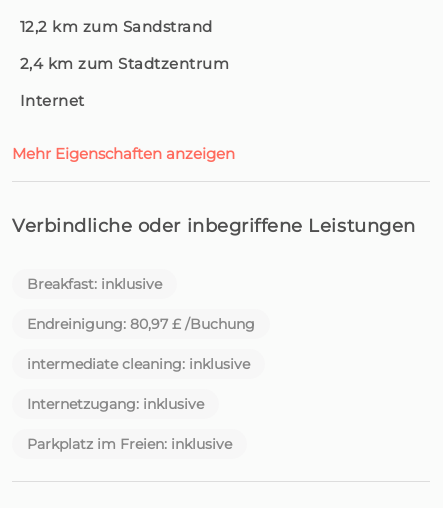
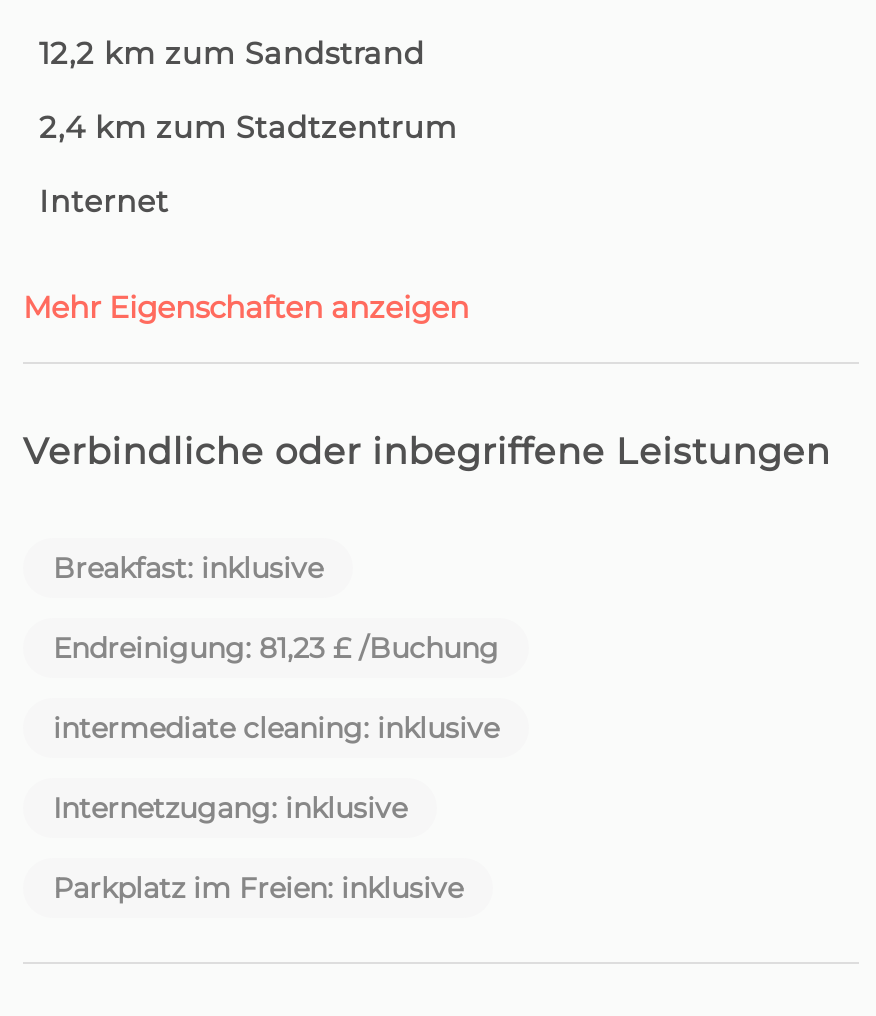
[27,315,255,333] Endreinigung: 80,97 £ /Buchung -> [53,630,499,666] Endreinigung: 81,23 £ /Buchung

